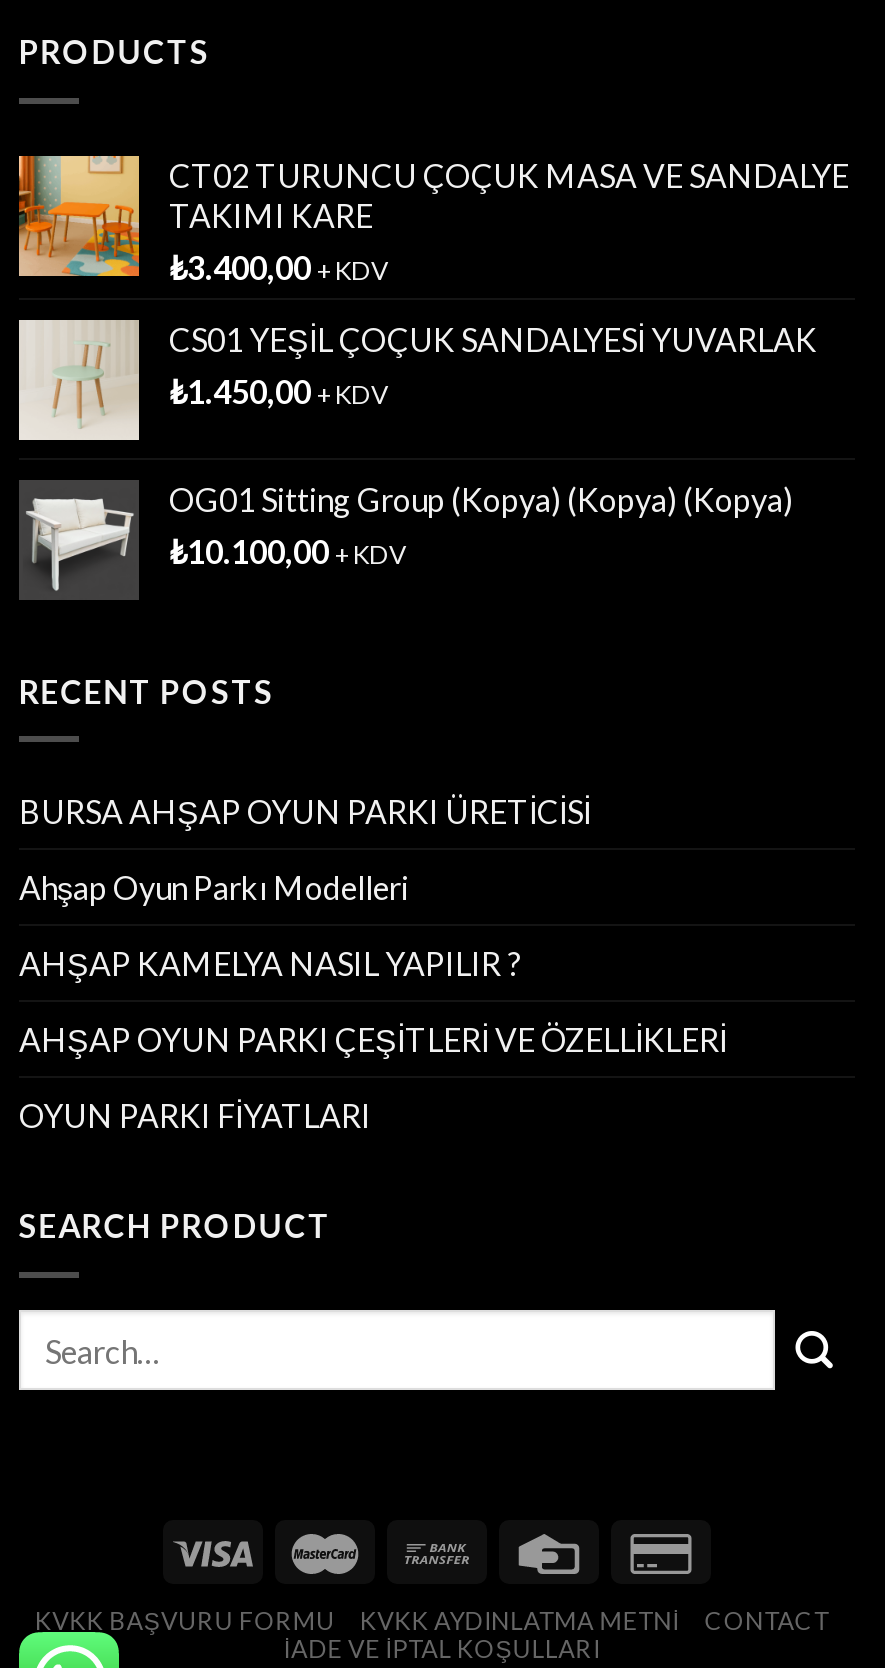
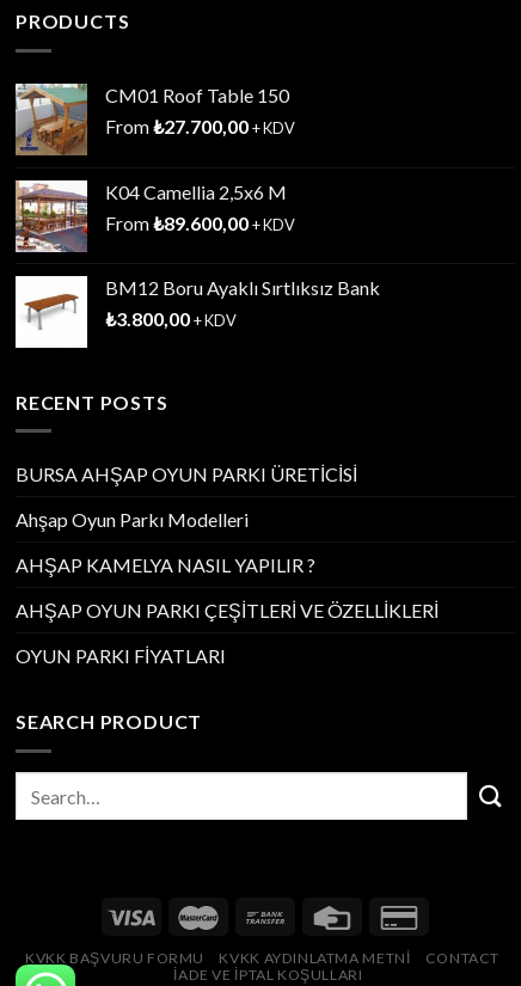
[17,154,849,286] [image] | CT02 TURUNCU ÇOÇUK MASA VE SANDALYE | TAKIMI KARE | ₺3.400,00 + KDV -> [14,82,295,155] [image] | CM01 Roof Table 150 | From ₺27.700,00 + KDV
[19,320,817,440] [image] | CS01 YEŞİL ÇOÇUK SANDALYESİ YUVARLAK | ₺1.450,00 + KDV -> [16,180,295,253] [image] | K04 Camellia 2,5x6 M | From ₺89.600,00 + KDV
[19,480,793,600] [image] | OG01 Sitting Group (Kopya) (Kopya) (Kopya) | ₺10.100,00 + KDV -> [14,275,380,348] [image] | BM12 Boru Ayaklı Sırtlıksız Bank | ₺3.800,00 + KDV

